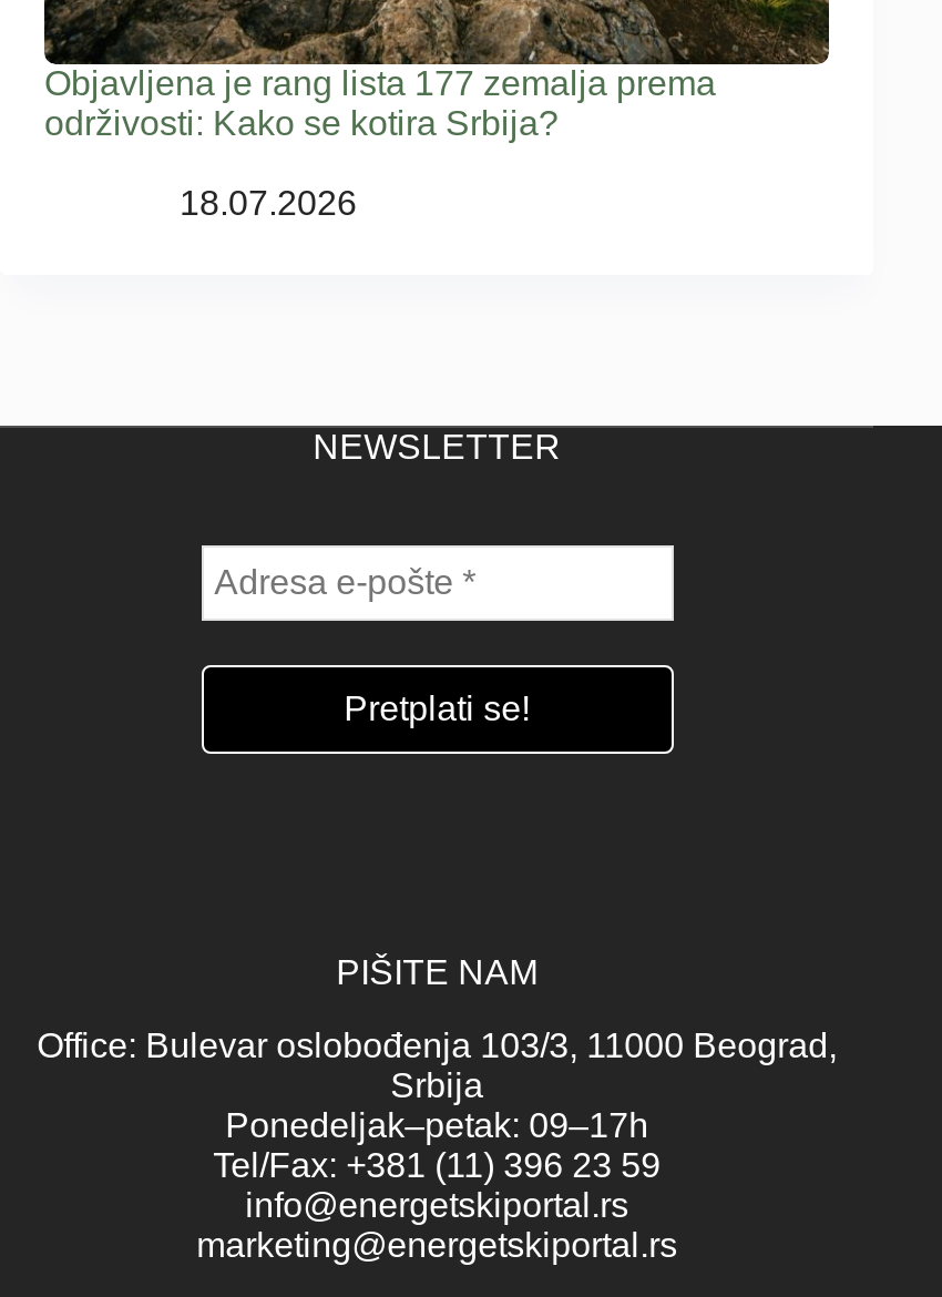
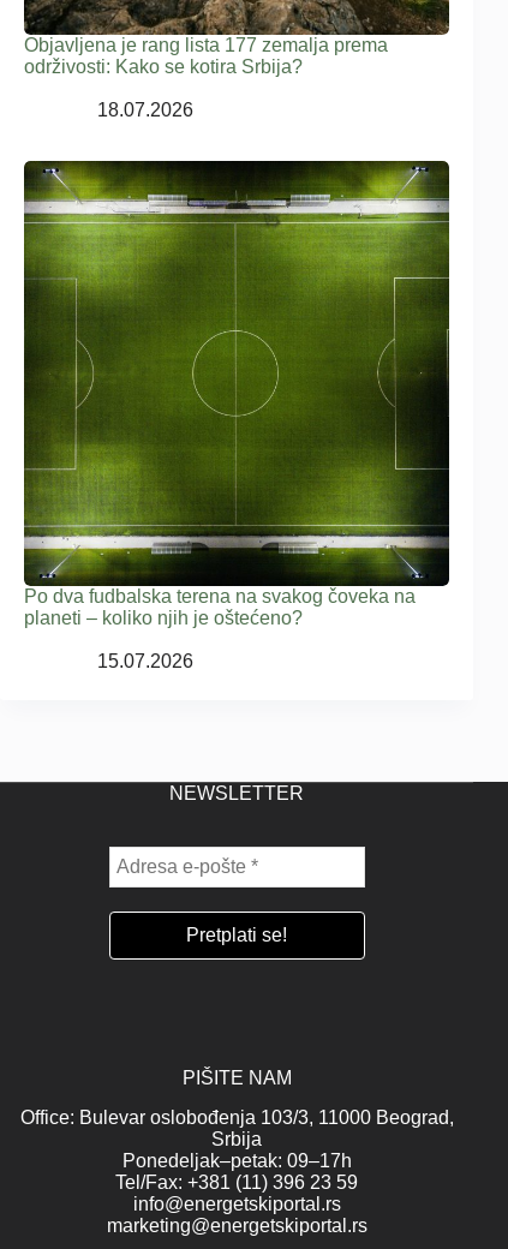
none -> [23,160,449,671] [image] | Po dva fudbalska terena na svakog čoveka na | planeti – koliko njih je oštećeno? | 15.07.2026

